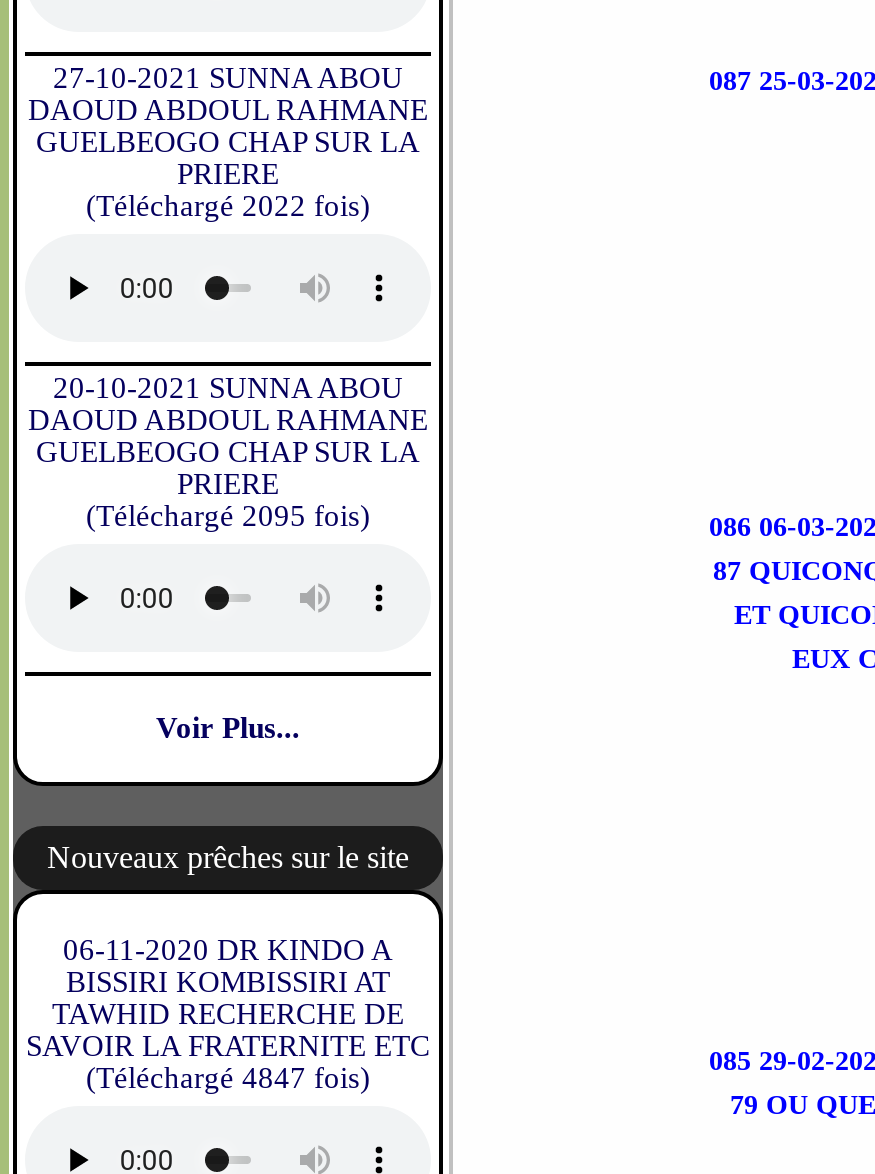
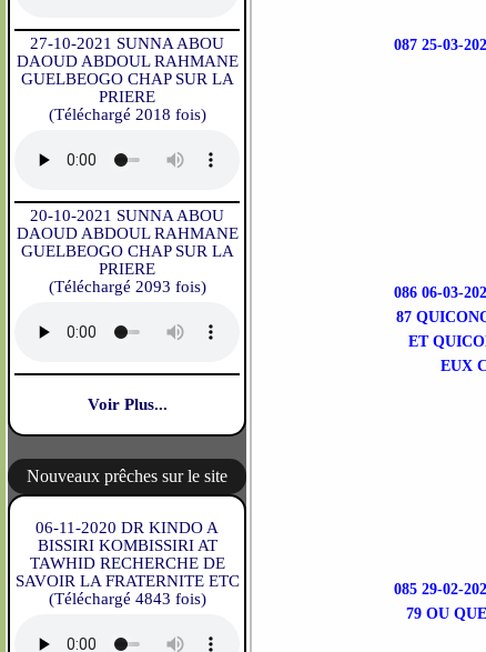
[86,190,370,222] (Téléchargé 2022 fois) -> [48,106,206,123] (Téléchargé 2018 fois)
[86,500,370,532] (Téléchargé 2095 fois) -> [48,278,206,295] (Téléchargé 2093 fois)
[86,1062,370,1094] (Téléchargé 4847 fois) -> [48,590,206,608] (Téléchargé 4843 fois)

